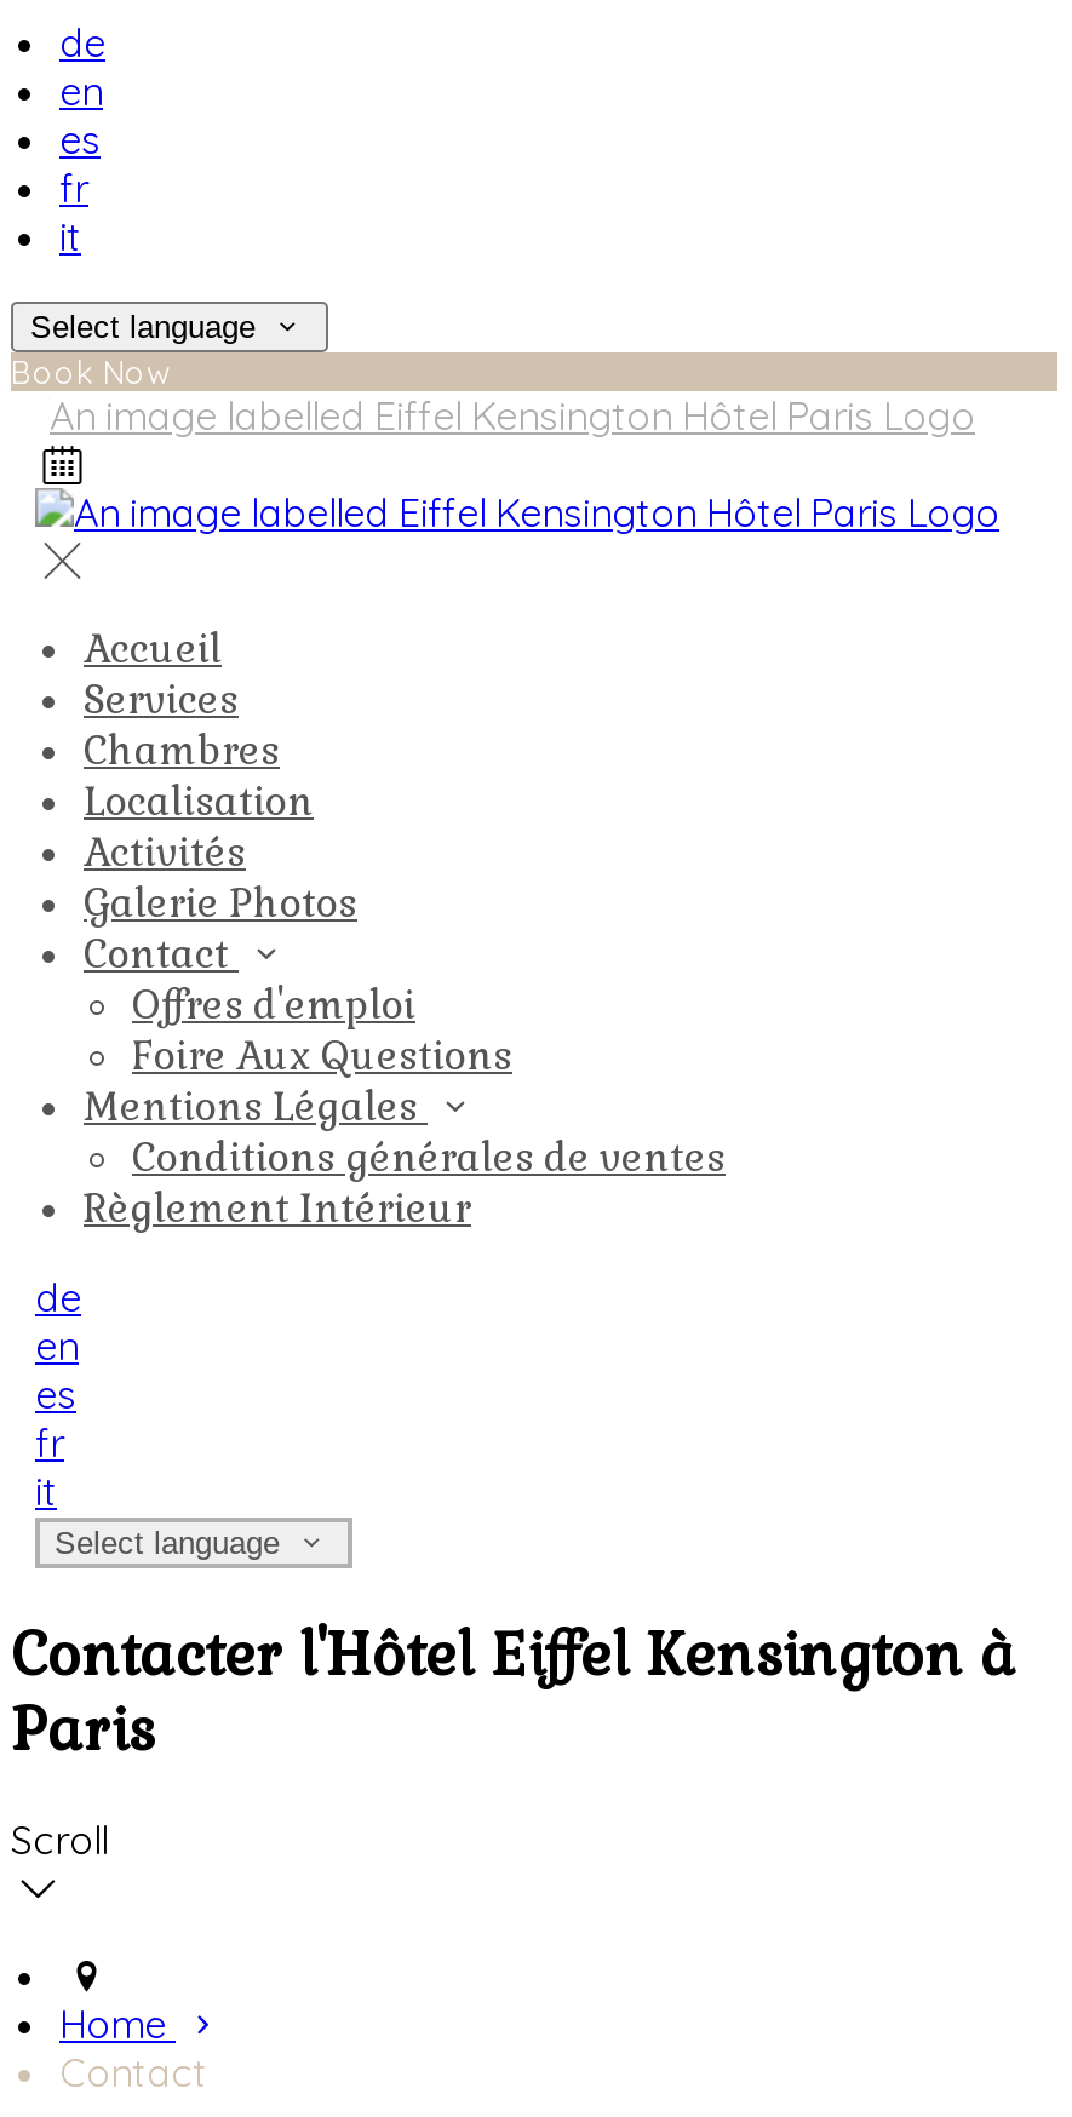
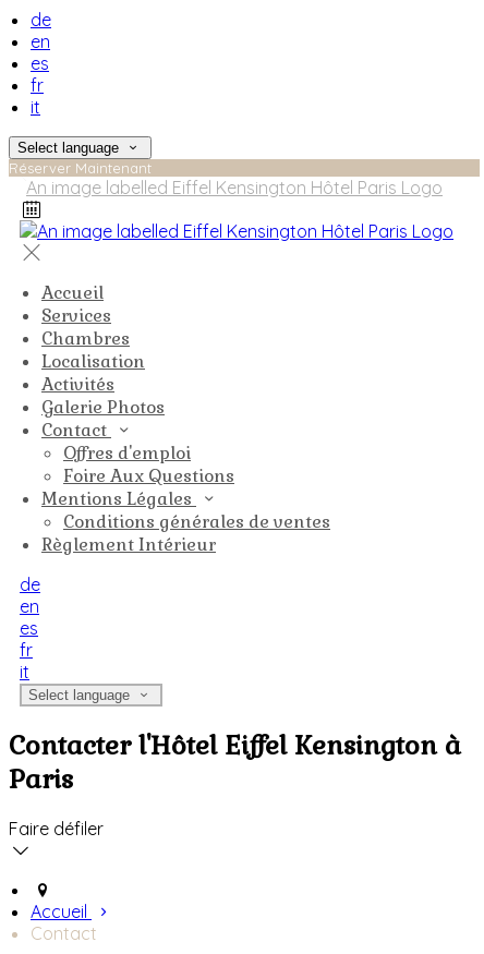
[11,352,171,391] Book Now -> [9,159,152,177] Réserver Maintenant
[11,1815,108,1863] Scroll -> [9,817,104,839] Faire défiler
[59,1999,176,2047] Home -> [31,900,87,922] Accueil

